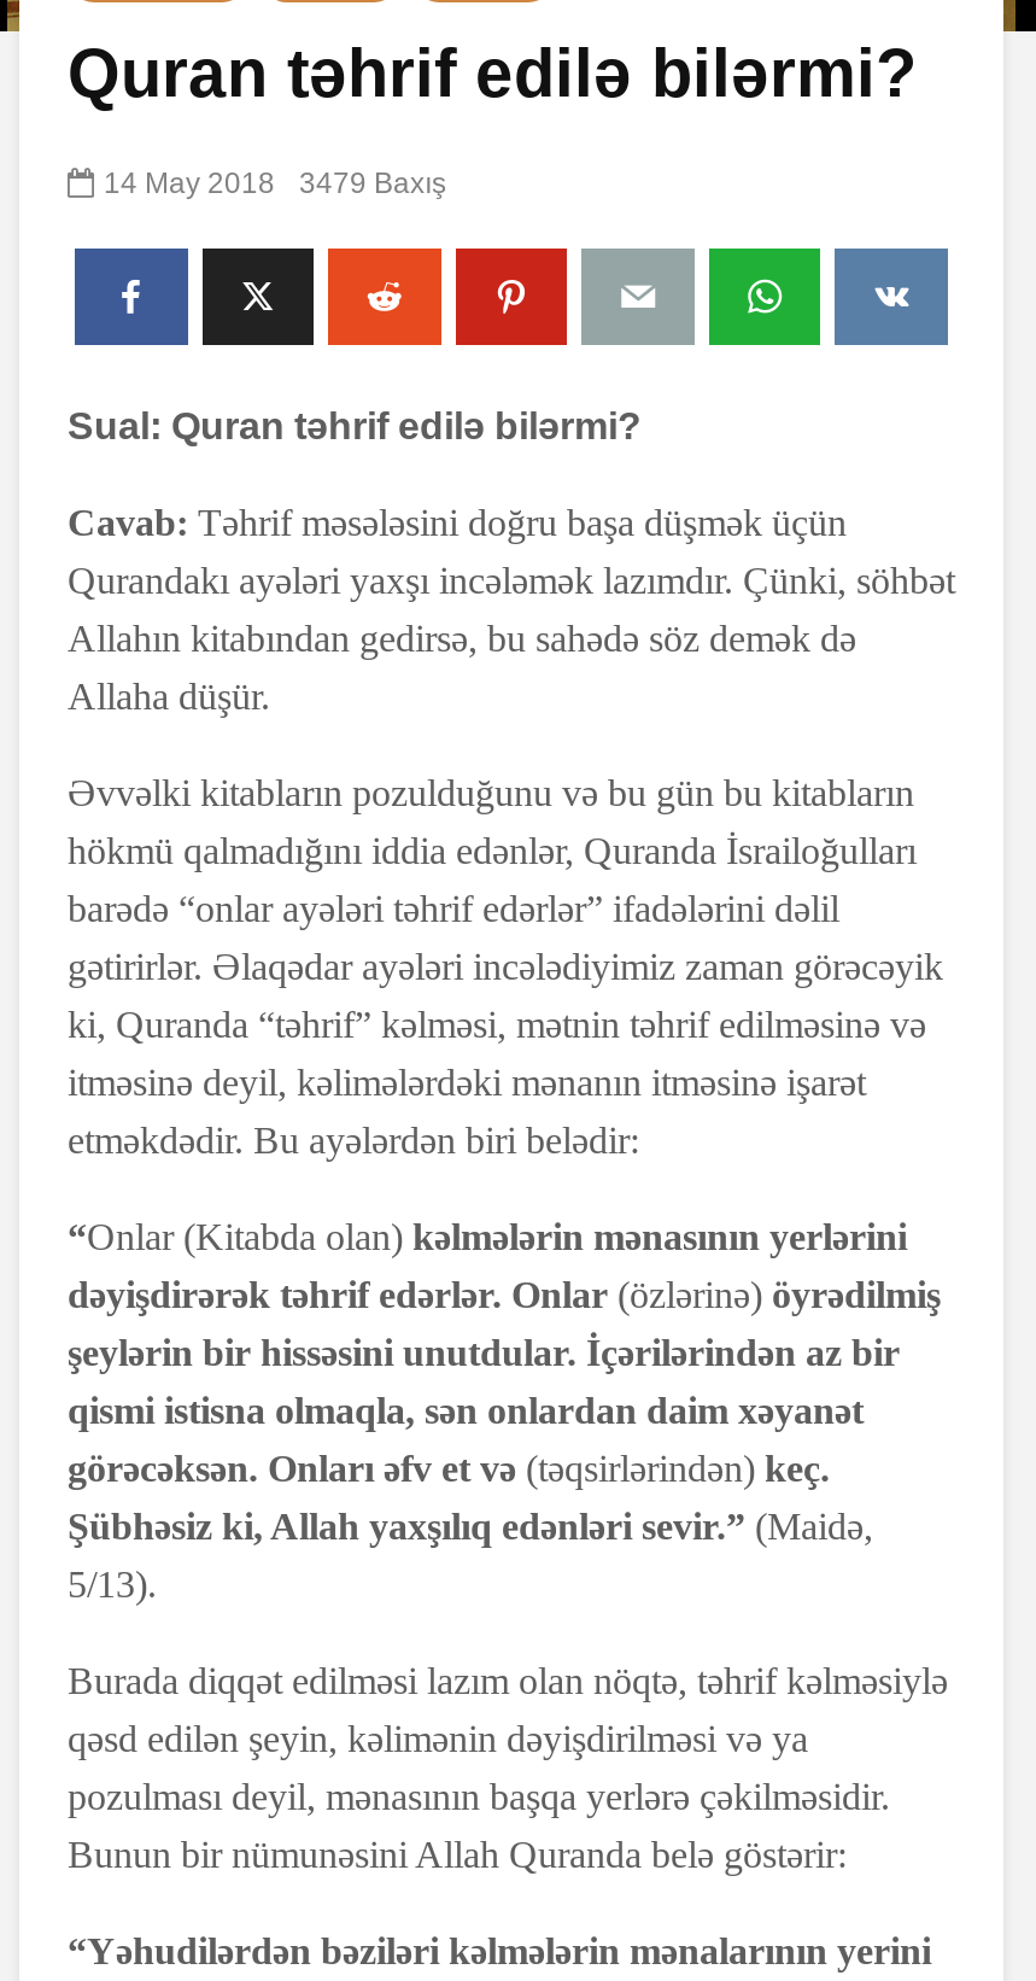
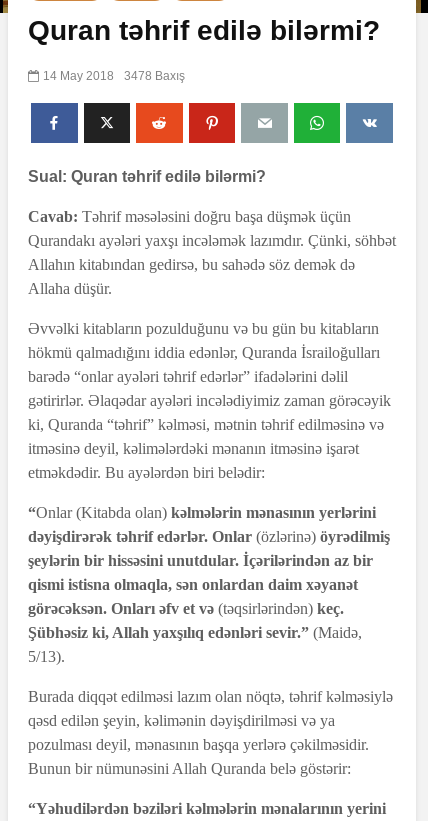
[104,166,446,200] 14 May 2018 3479 Baxış -> [43,69,185,83] 14 May 2018 3478 Baxış

